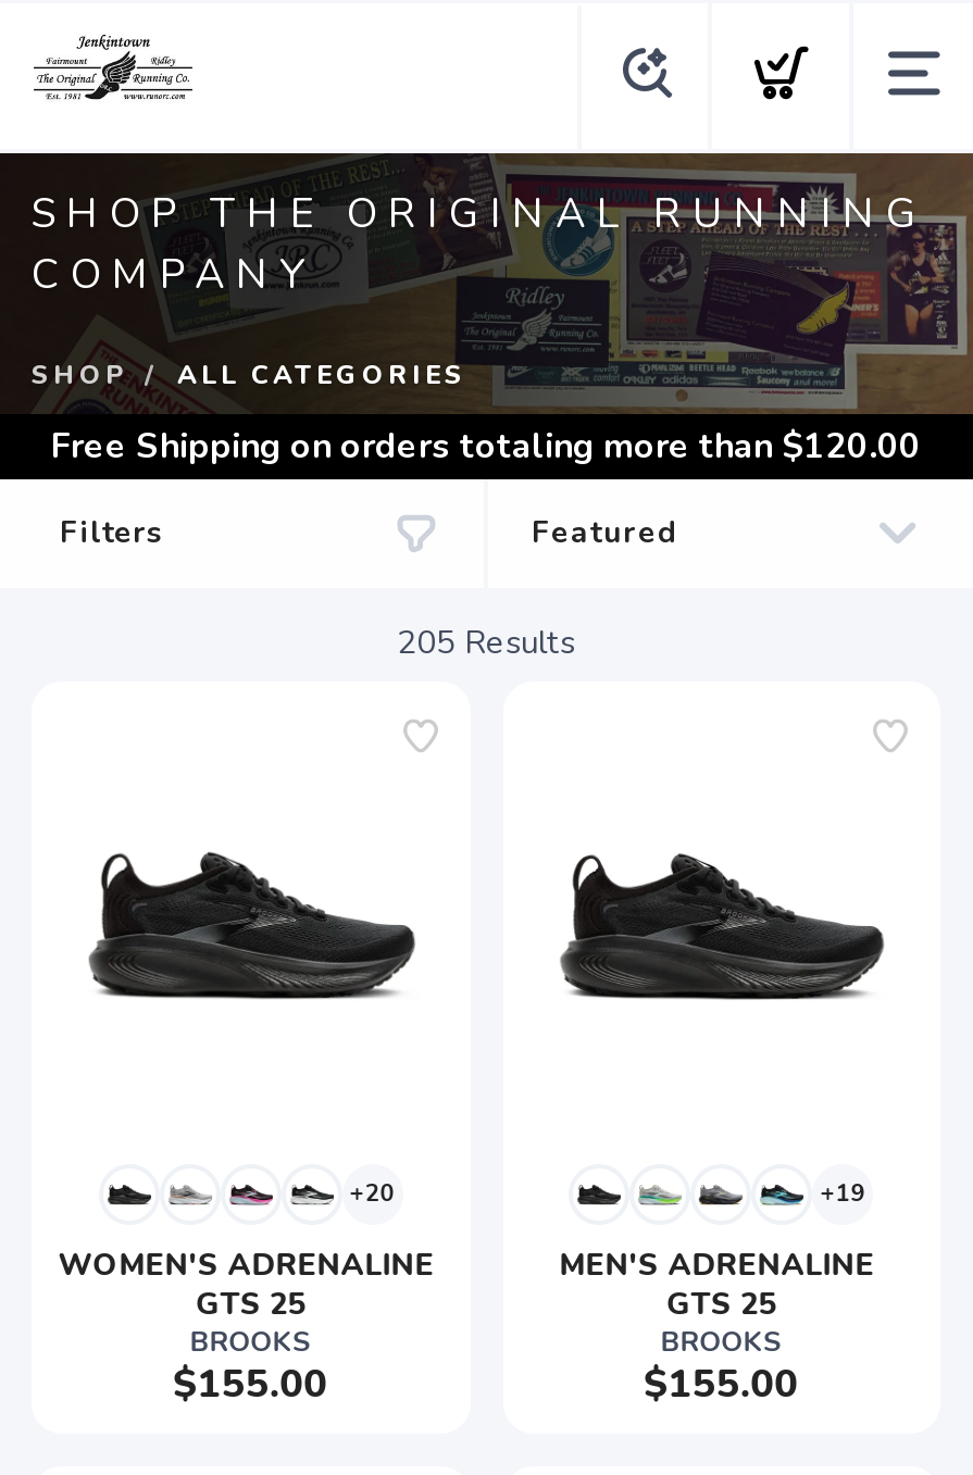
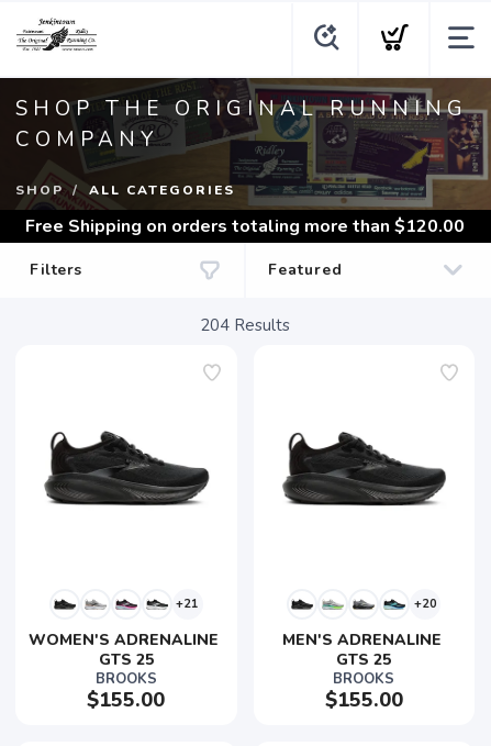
[397,621,575,664] 205 Results -> [200,314,290,336] 204 Results
[349,1177,395,1210] +20 -> [176,595,199,612] +21
[820,1177,866,1210] +19 -> [414,595,437,612] +20

